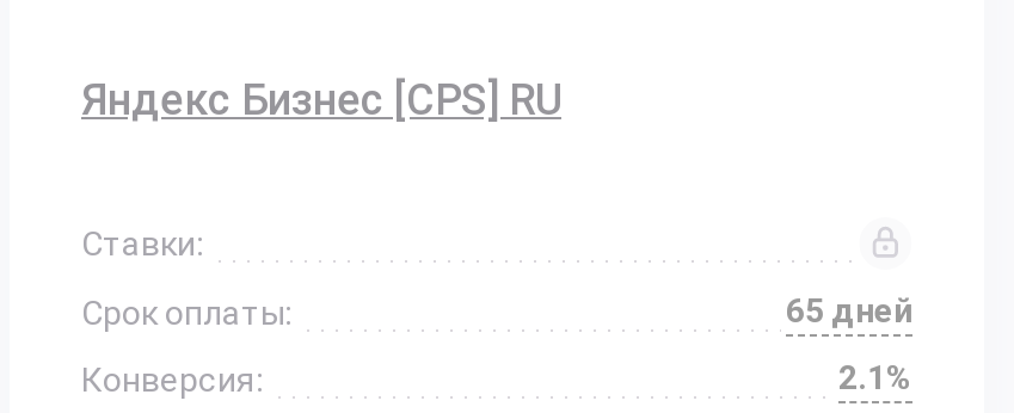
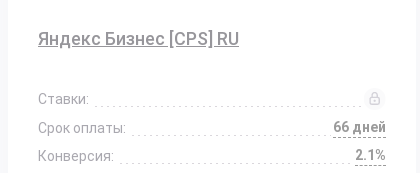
[786,291,912,329] 65 дней -> [333,119,386,135] 66 дней

